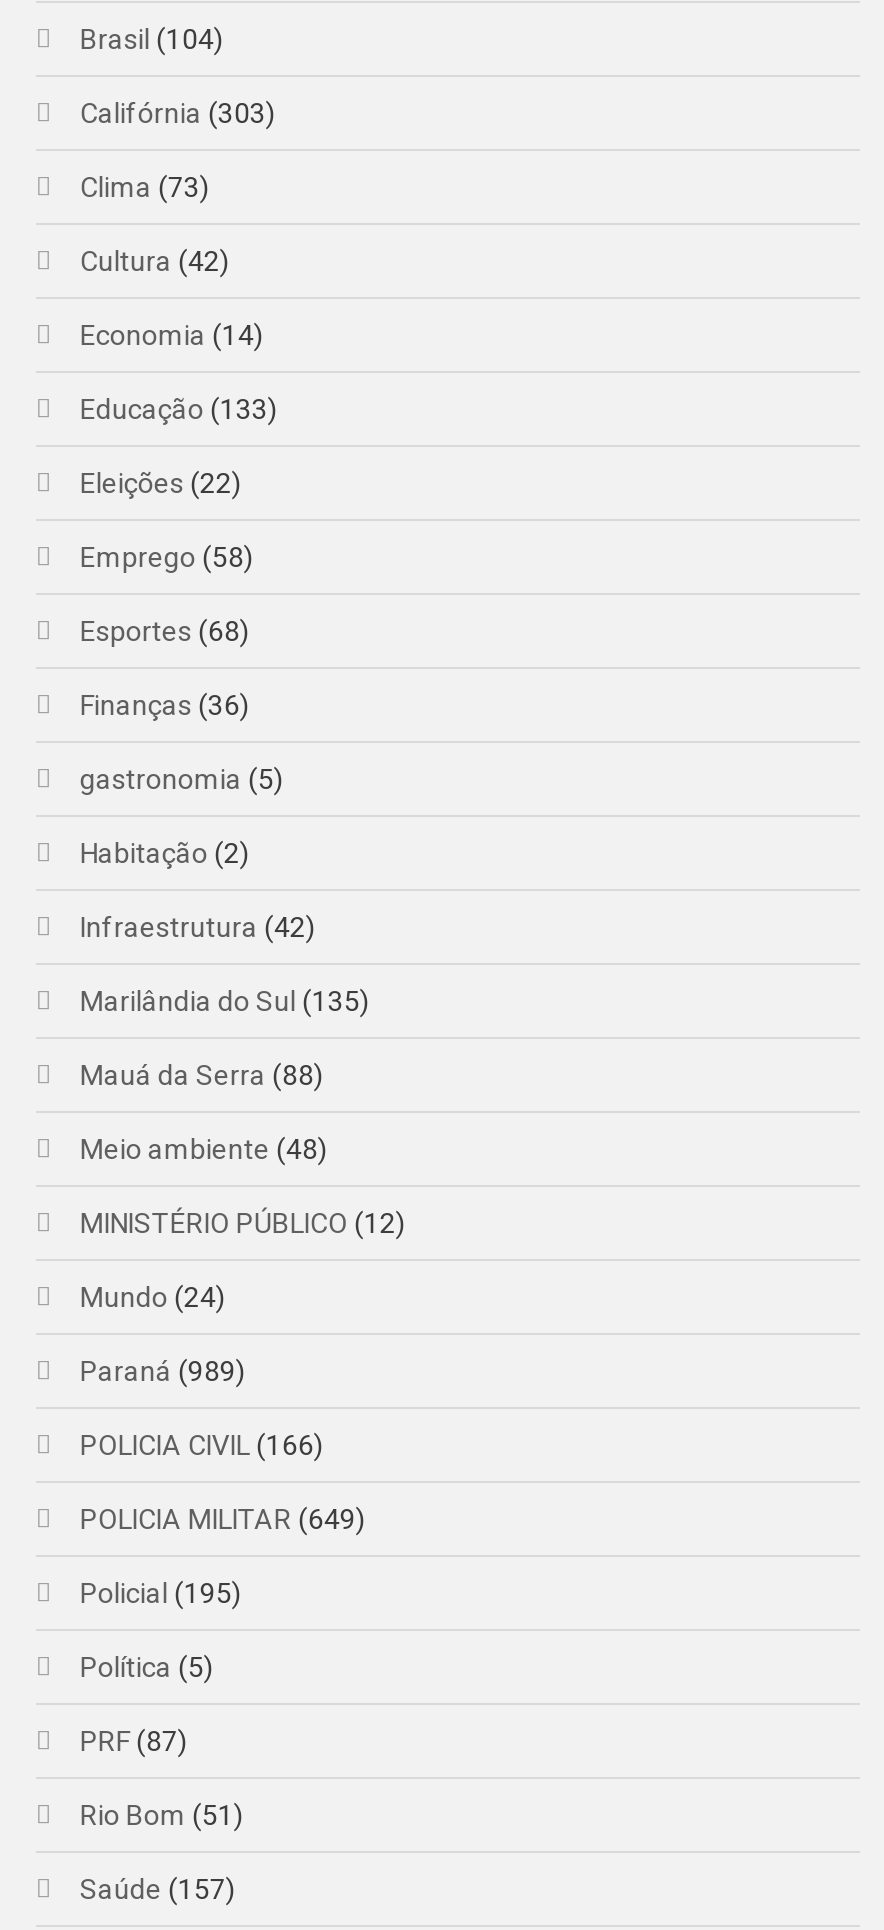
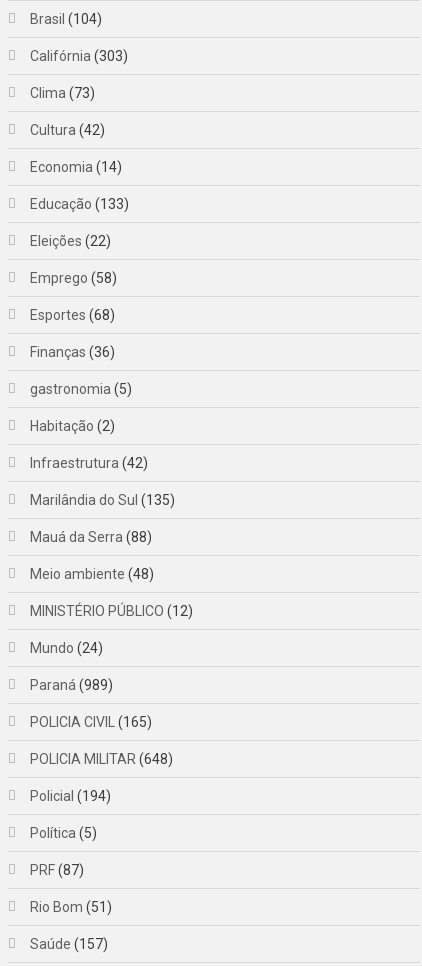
[80,1429,324,1461] POLICIA CIVIL (166) -> [30,714,152,730] POLICIA CIVIL (165)
[80,1503,366,1535] POLICIA MILITAR (649) -> [30,751,173,767] POLICIA MILITAR (648)
[80,1577,242,1609] Policial (195) -> [30,788,111,804] Policial (194)

